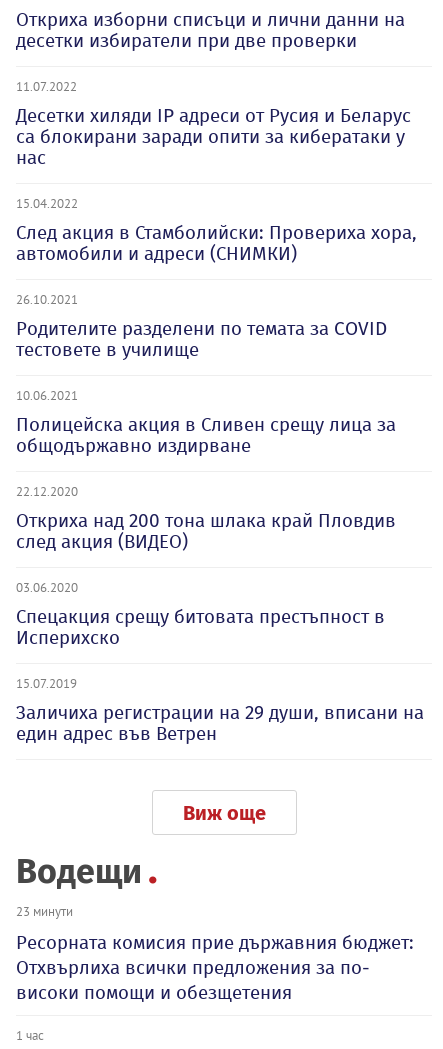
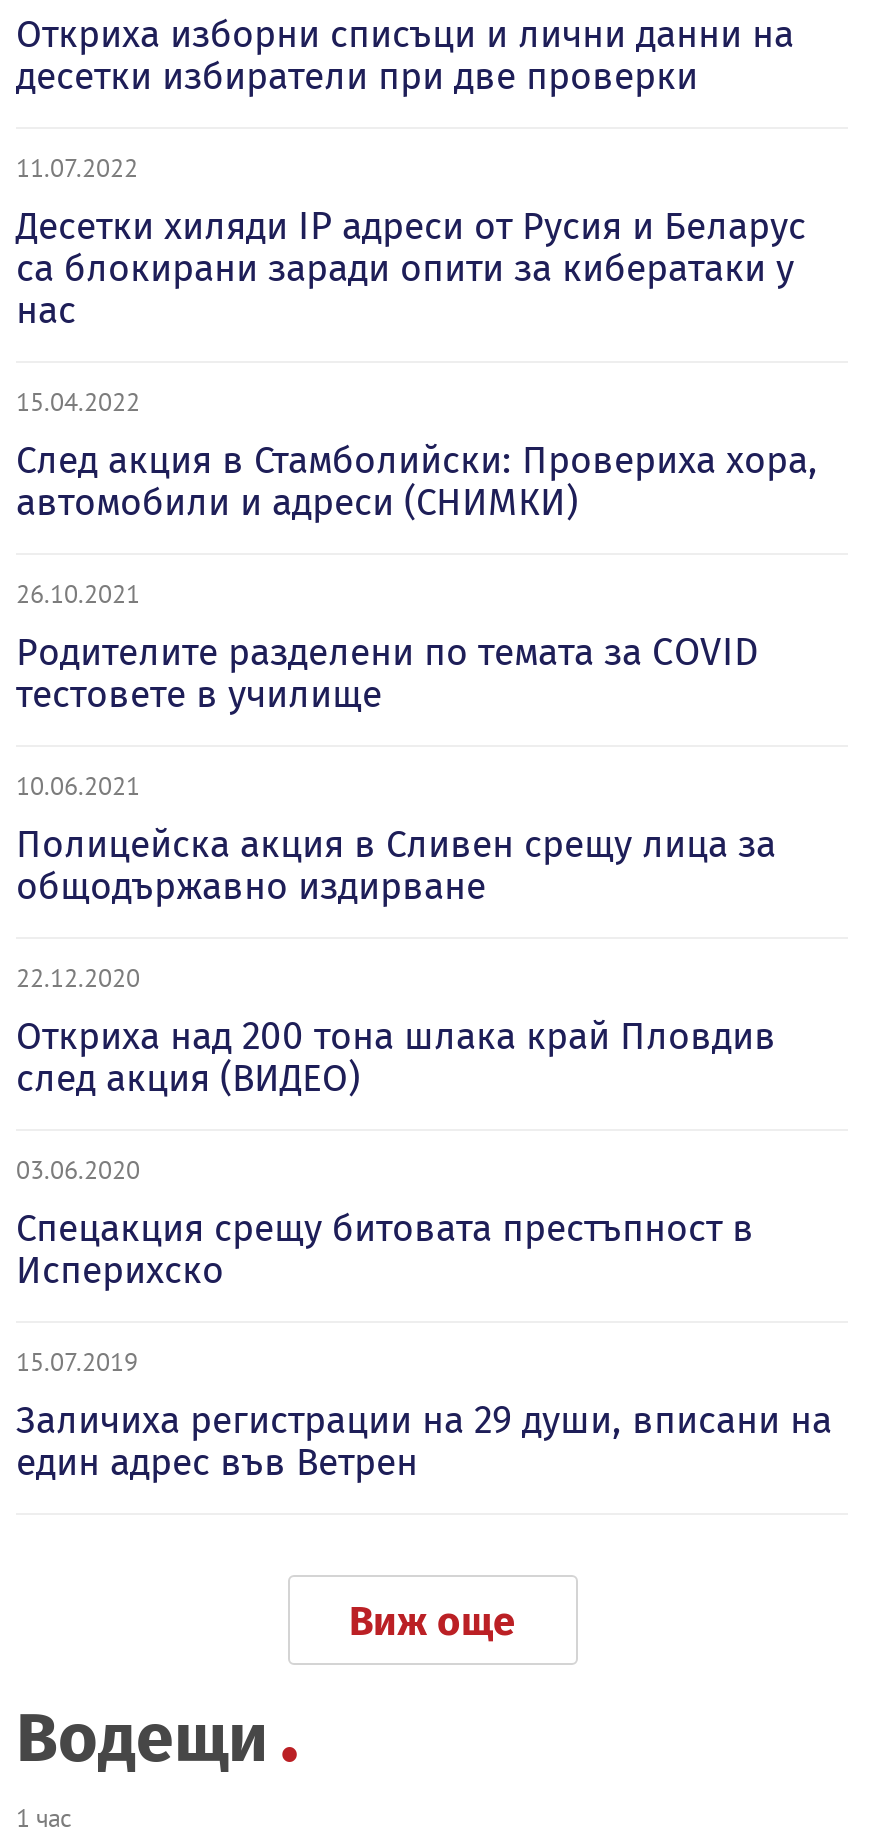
[16,903,414,1004] 23 минути | Ресорната комисия прие държавния бюджет: | Отхвърлиха всички предложения за по- | високи помощи и обезщетения -> none

